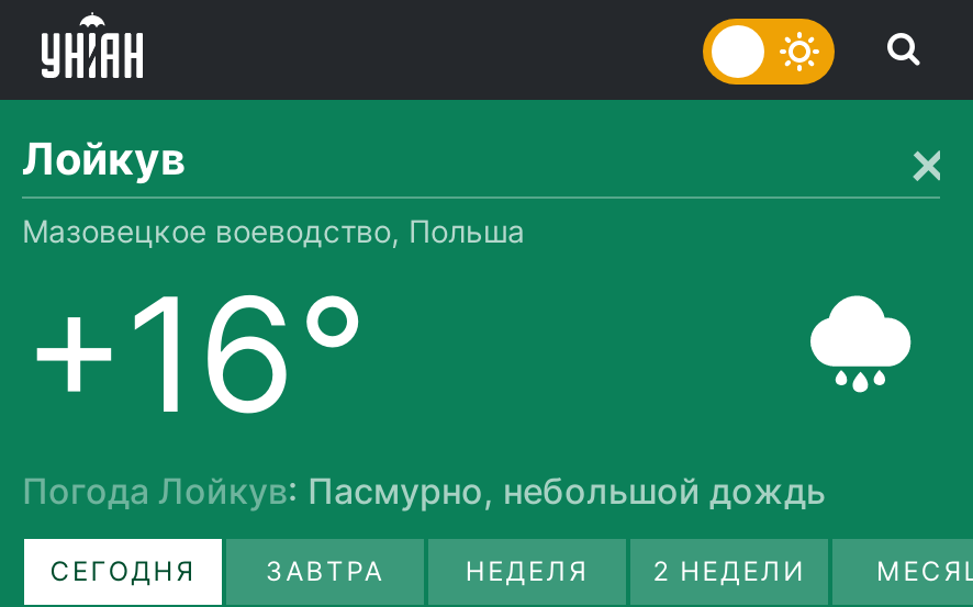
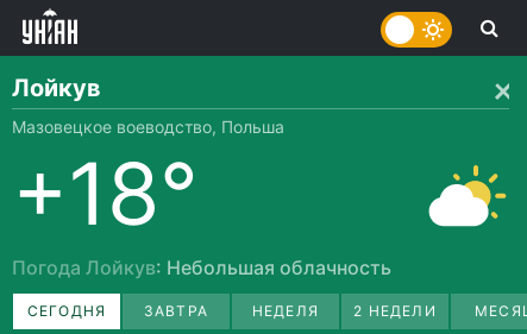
[22,258,933,513] [image] | +16° | Погода Лойкув: Пасмурно, небольшой дождь -> [12,141,507,279] [image] | +18° | Погода Лойкув: Небольшая облачность

